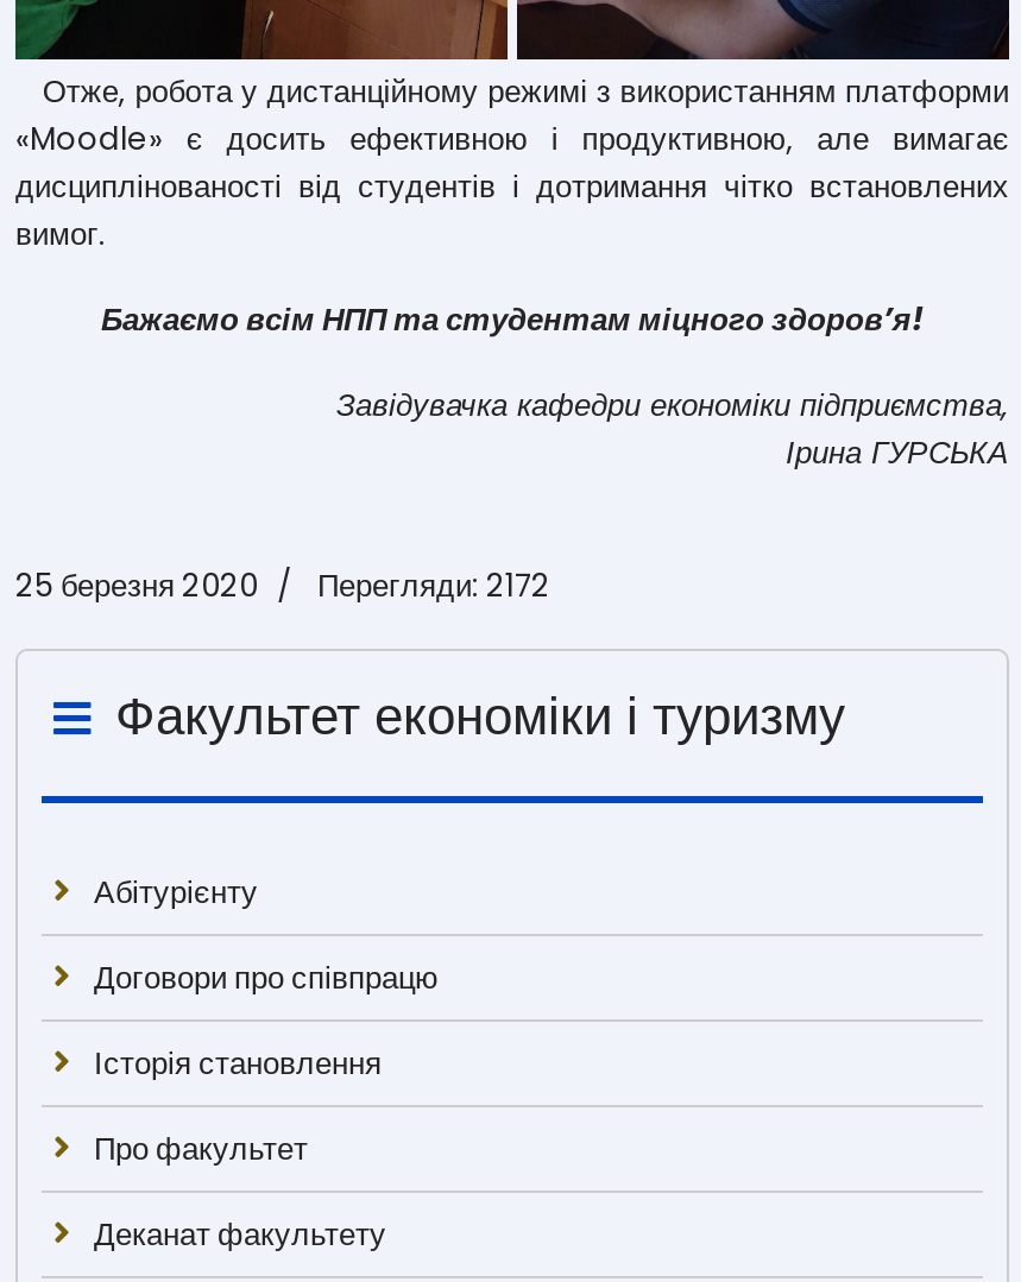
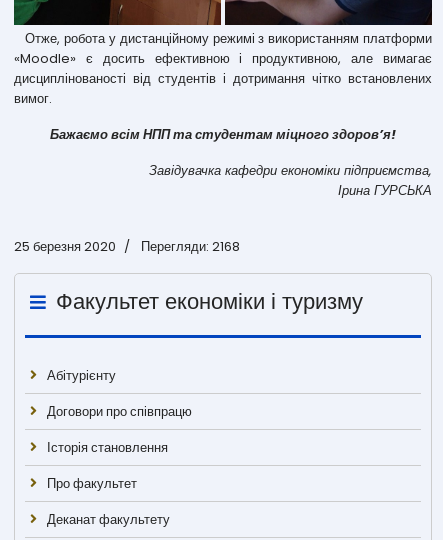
[15,563,550,608] 25 березня 2020 Перегляди: 2172 -> [14,237,240,256] 25 березня 2020 Перегляди: 2168

